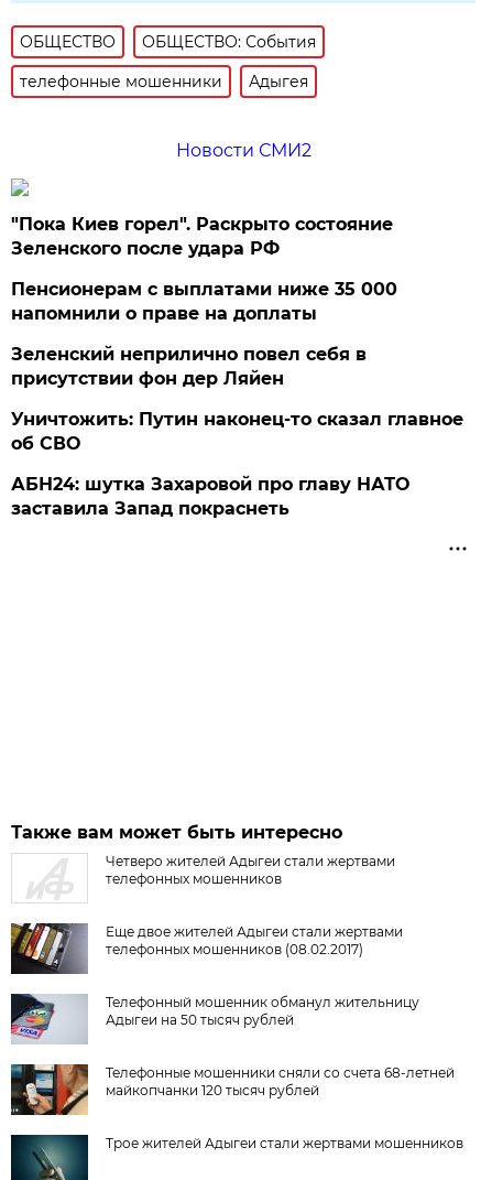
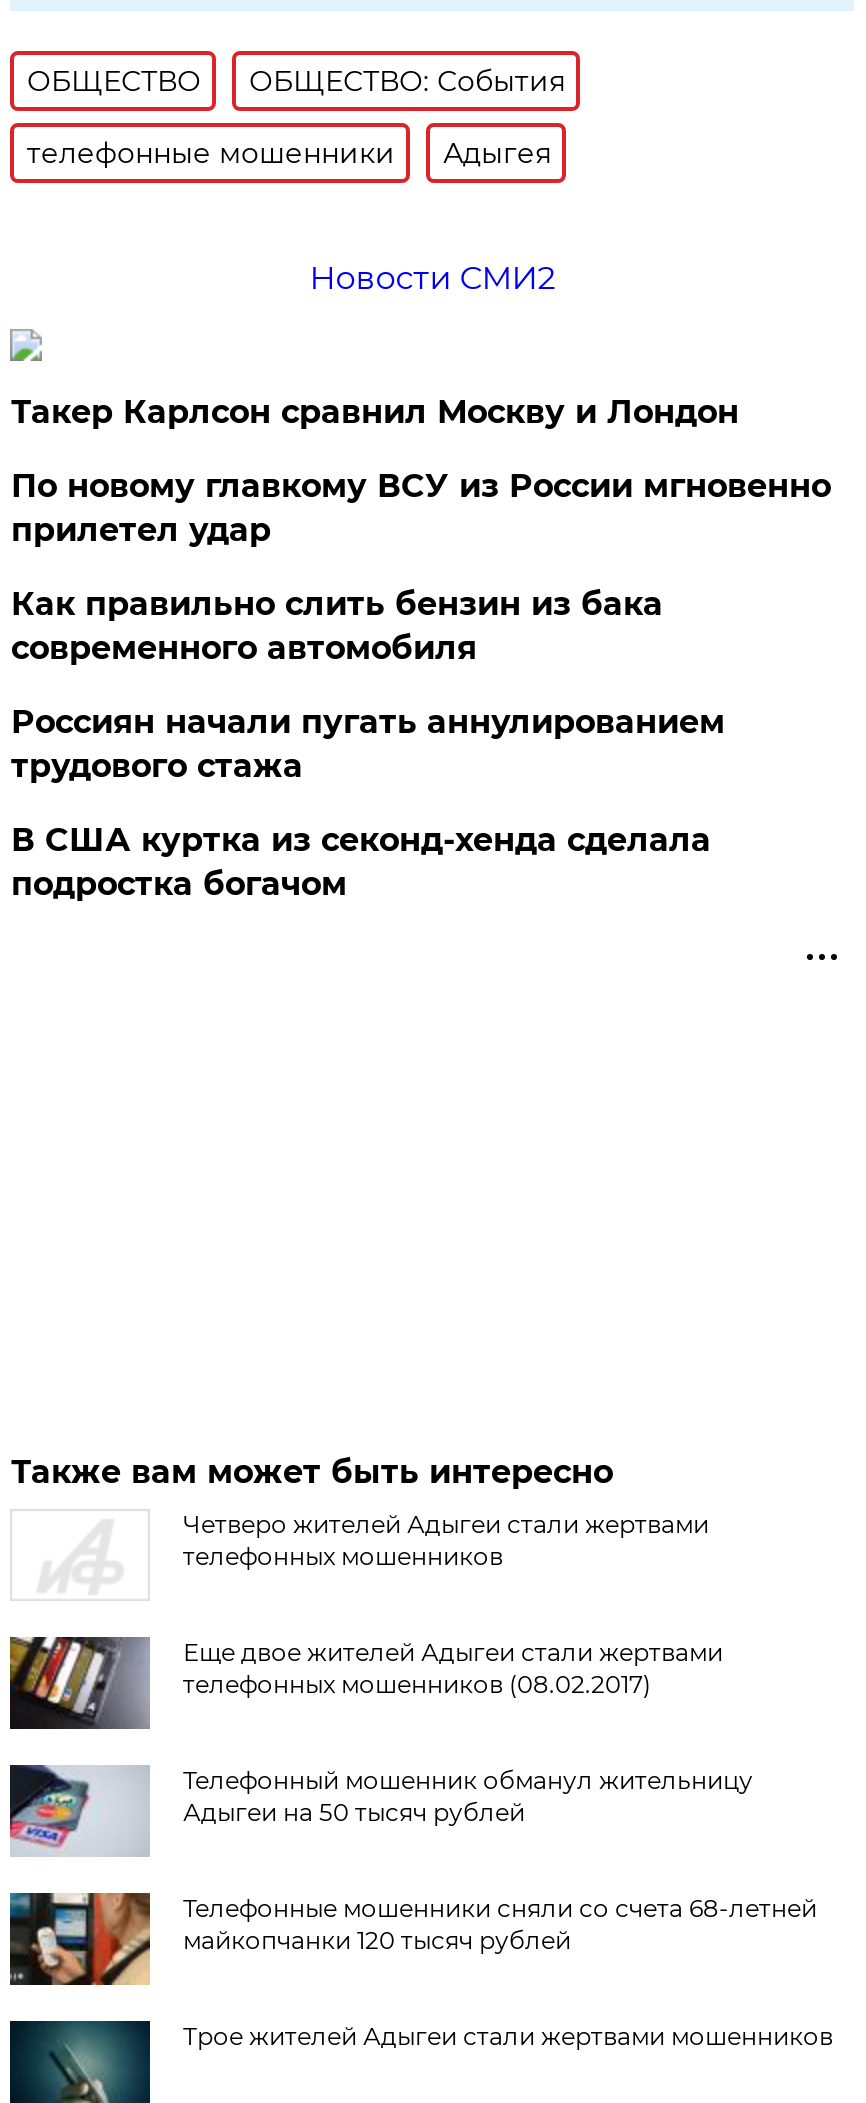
[11,214,393,259] "Пока Киев горел". Раскрыто состояние | Зеленского после удара РФ -> [11,393,739,431] Такер Карлсон сравнил Москву и Лондон
[11,279,398,324] Пенсионерам с выплатами ниже 35 000 | напомнили о праве на доплаты -> [11,467,831,549] По новому главкому ВСУ из России мгновенно | прилетел удар
[11,344,367,389] Зеленский неприлично повел cебя в | присутствии фон дер Ляйен -> [11,585,663,667] Как правильно слить бензин из бака | современного автомобиля
[11,409,464,454] Уничтожить: Путин наконец-то сказал главное | об СВО -> [11,703,725,785] Россиян начали пугать аннулированием | трудового стажа
[11,474,410,519] АБН24: шутка Захаровой про главу НАТО | заставила Запад покраснеть -> [11,821,711,903] В США куртка из секонд-хенда сделала | подростка богачом

